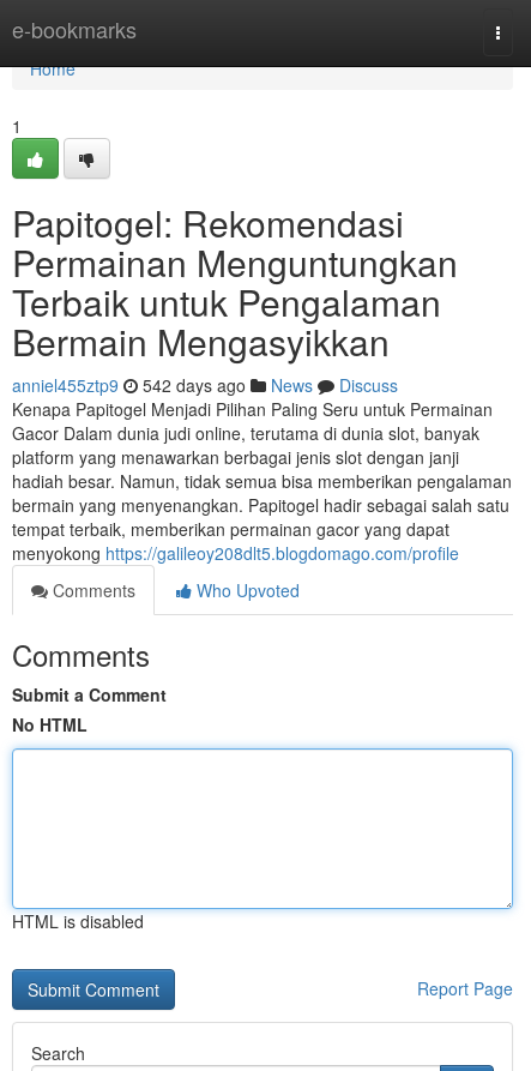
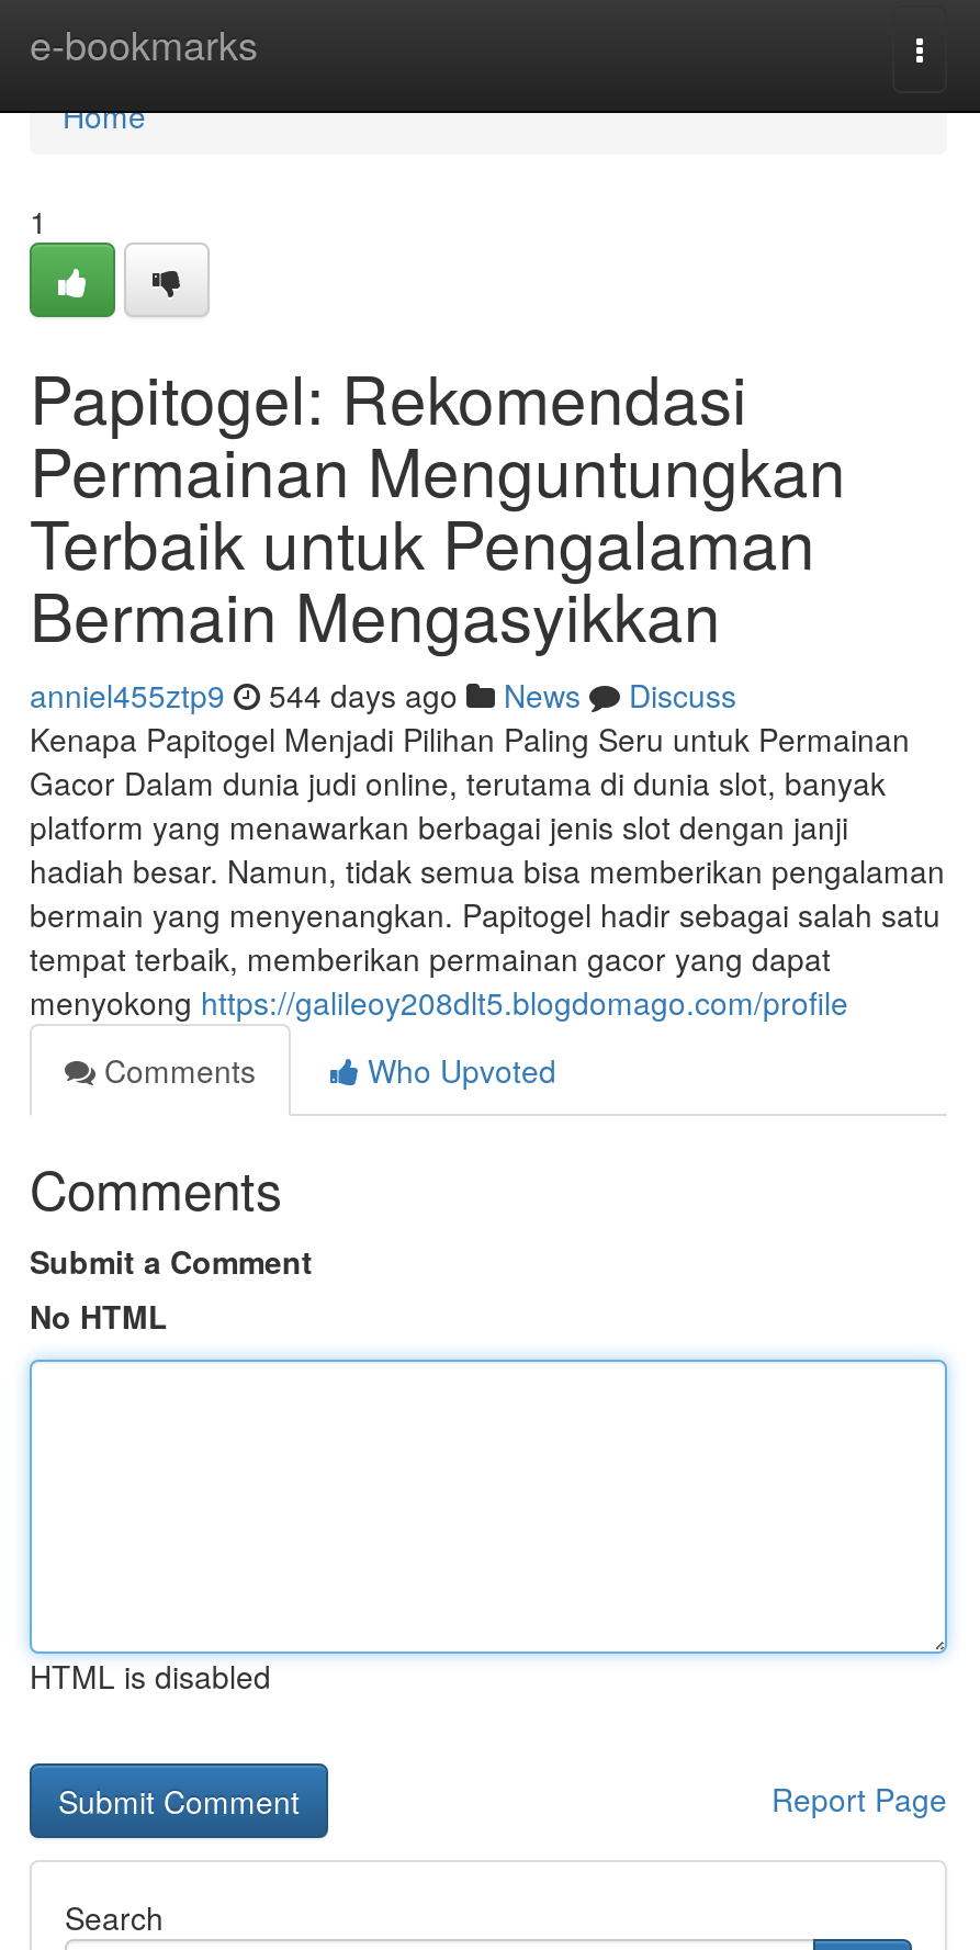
[12,373,398,397] anniel455ztp9 542 days ago News Discuss -> [30,673,736,717] anniel455ztp9 544 days ago News Discuss

